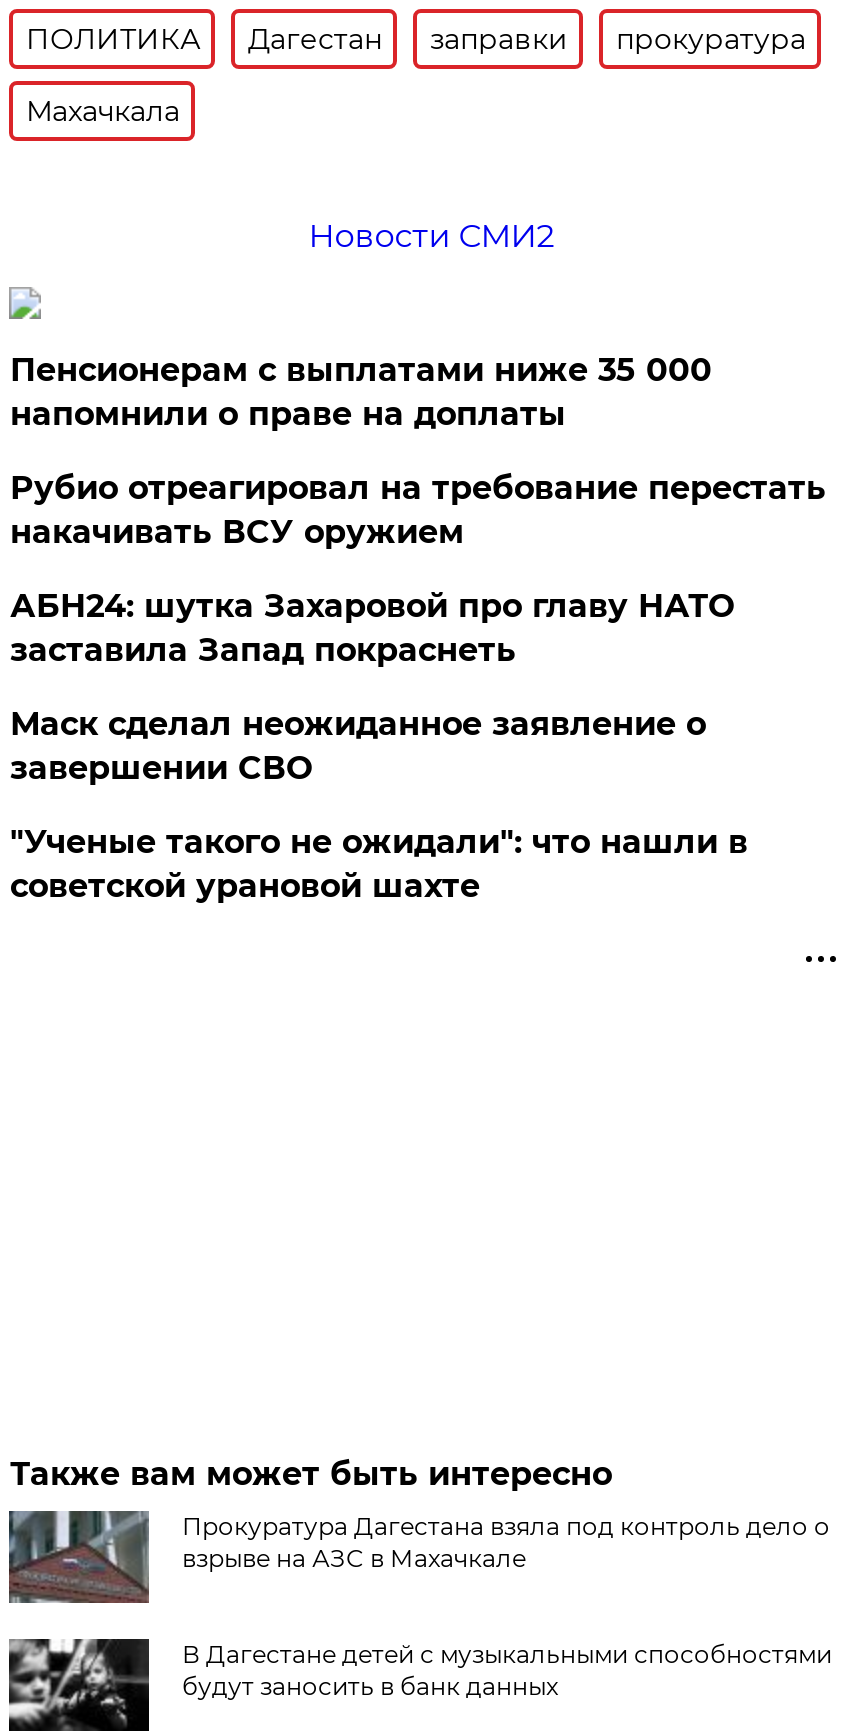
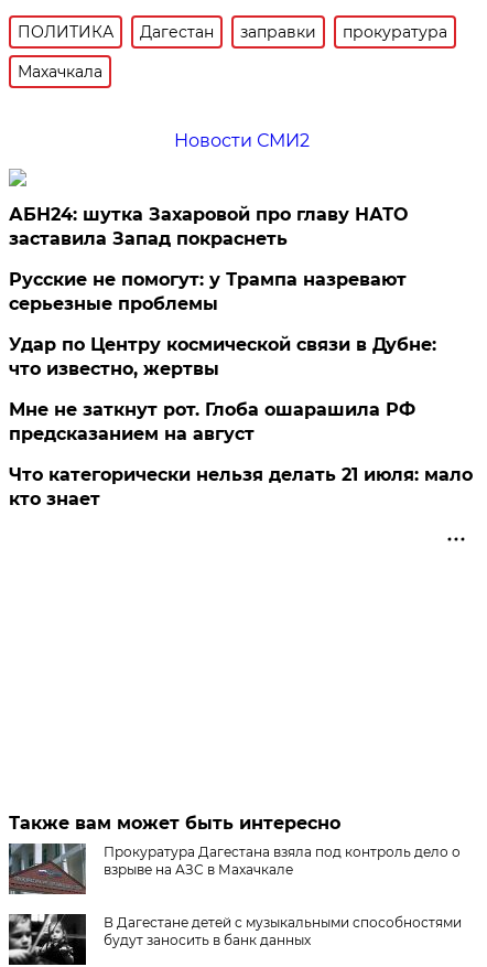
[10,351,826,551] Пенсионерам с выплатами ниже 35 000 | напомнили о праве на доплаты | Рубио отреагировал на требование перестать | накачивать ВСУ оружием -> none
moved [10,587,734,669] -> [9,204,408,249]: АБН24: шутка Захаровой про главу НАТО | заставила Запад покраснеть
[10,705,748,905] Маск сделал неожиданное заявление о | завершении СВО | "Ученые такого не ожидали": что нашли в | советской урановой шахте -> [9,269,473,509] Русские не помогут: у Трампа назревают | серьезные проблемы | Удар по Центру космической связи в Дубне: | что известно, жертвы | Мне не заткнут рот. Глоба ошарашила РФ | предсказанием на август | Что категорически нельзя делать 21 июля: мало | кто знает

